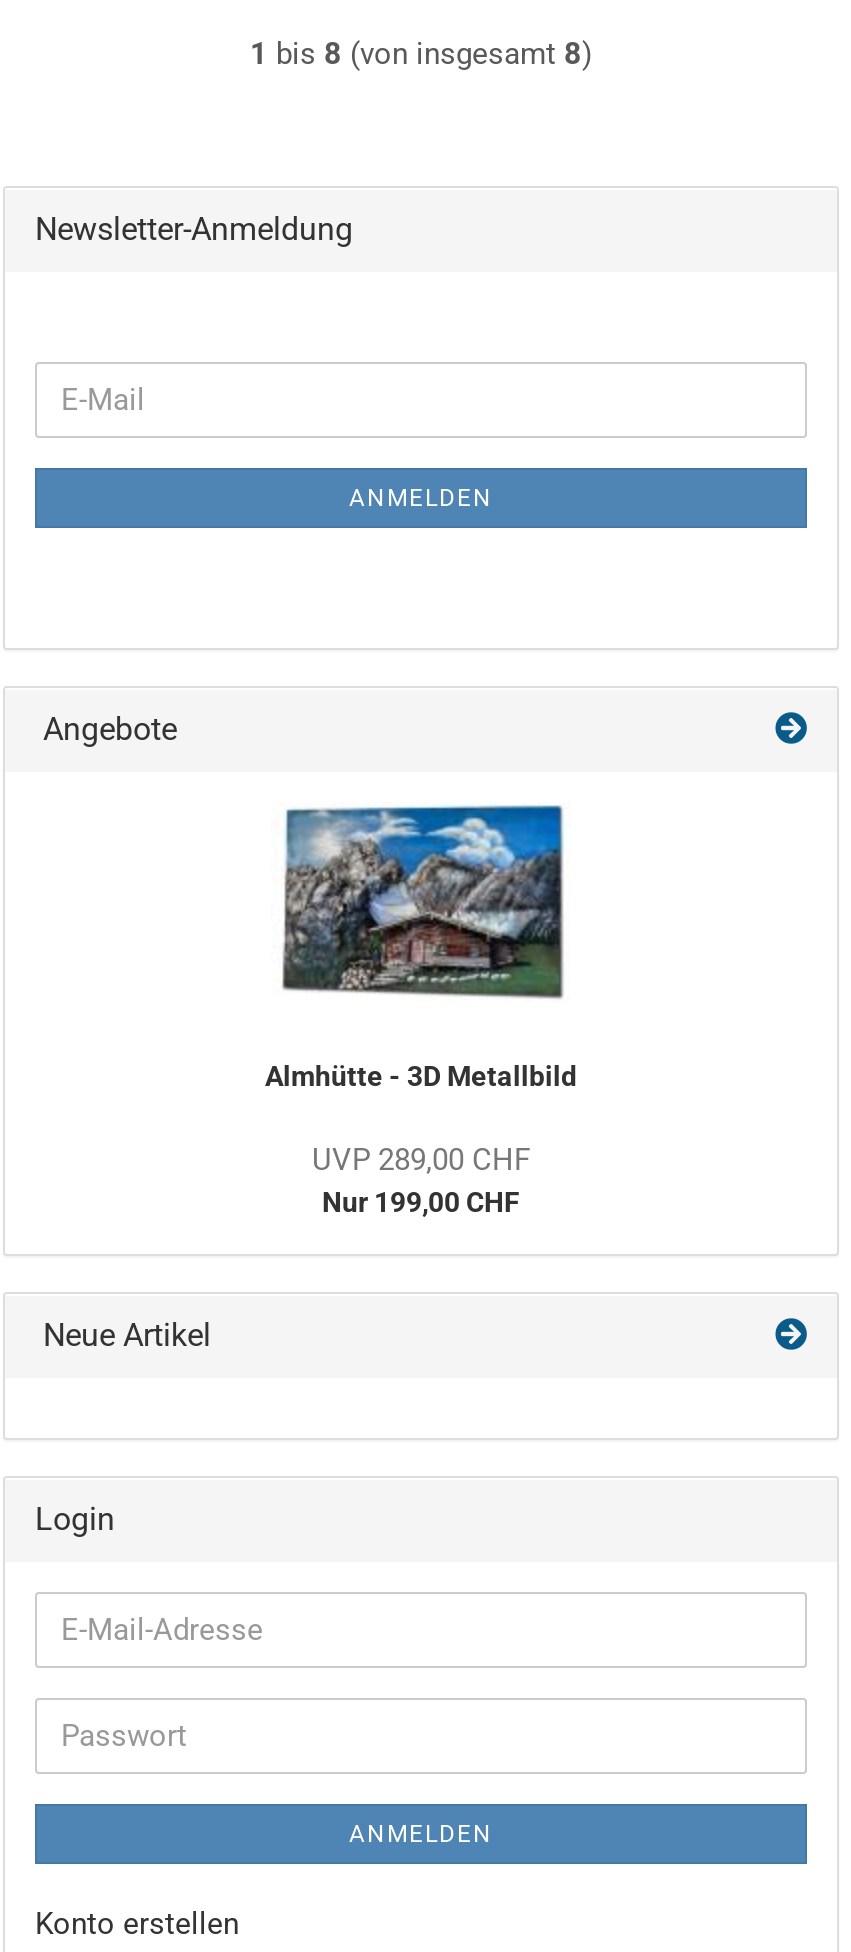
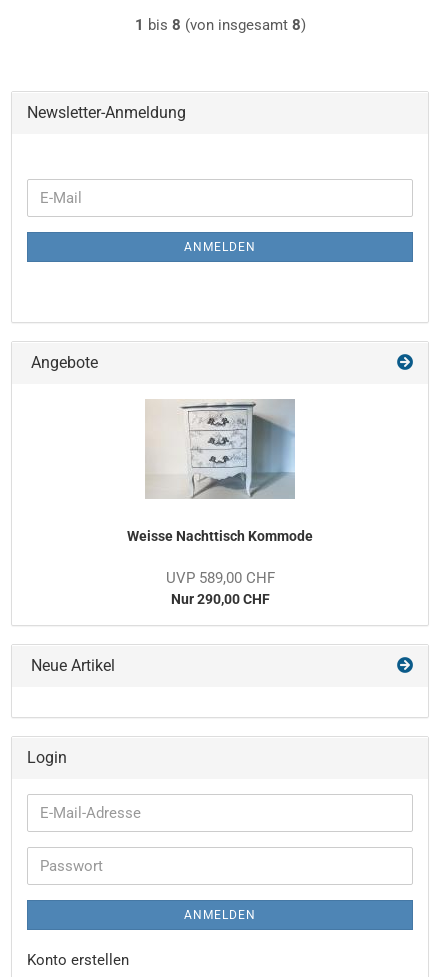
[265,804,577,1092] [image] | Almhütte - 3D Metallbild -> [127,398,313,544] [image] | Weisse Nachttisch Kommode
[312,1142,530,1218] UVP 289,00 CHF | Nur 199,00 CHF -> [165,569,274,607] UVP 589,00 CHF | Nur 290,00 CHF

